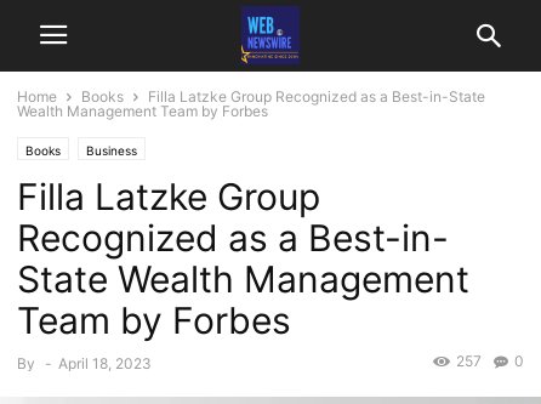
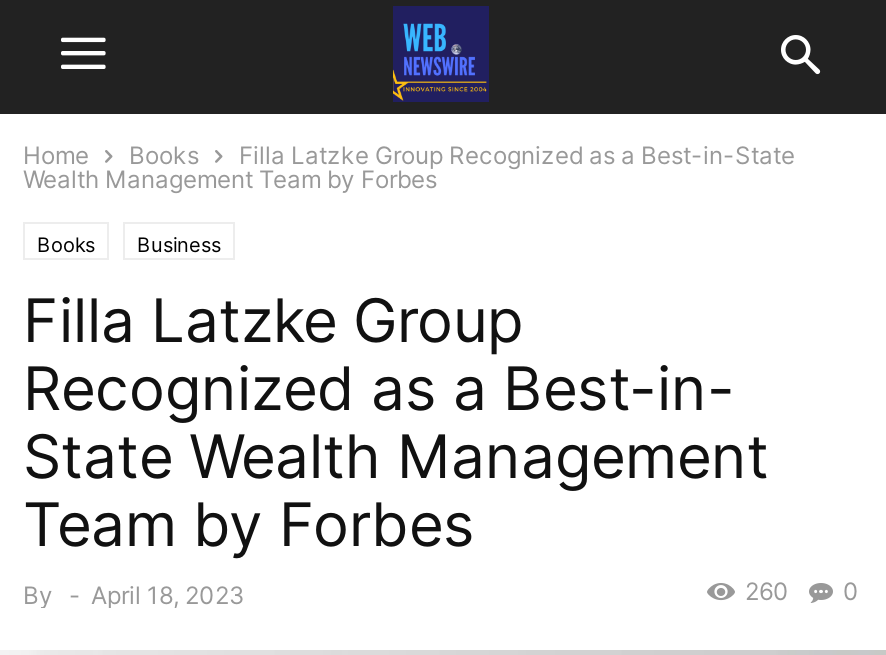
[456,352,524,370] 257 0 -> [745,576,859,606] 260 0

